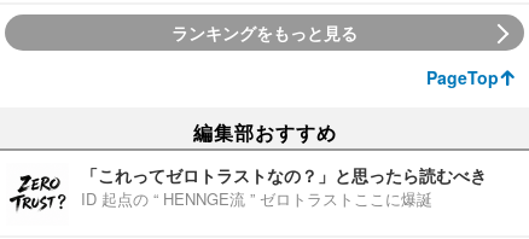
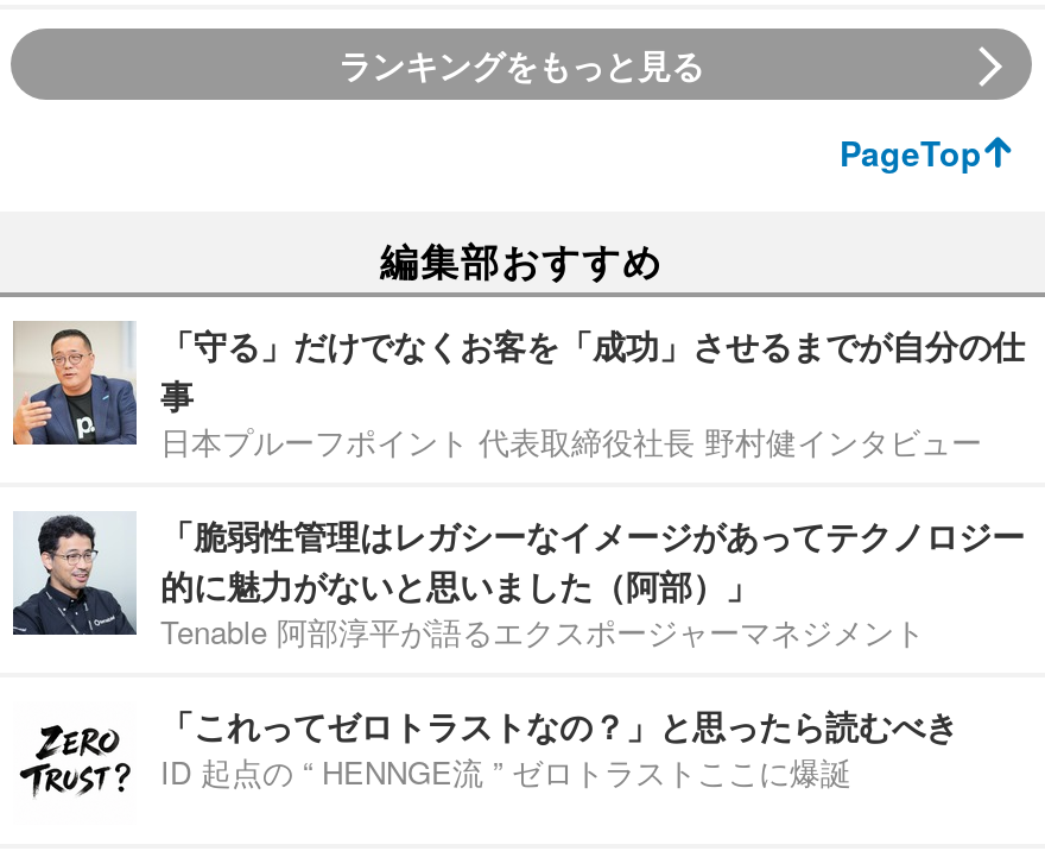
none -> [11,321,1025,653] [image] | 「守る」だけでなくお客を「成功」させるまでが自分の仕 | 事 | 日本プルーフポイント 代表取締役社長 野村健インタビュー | 「脆弱性管理はレガシーなイメージがあってテクノロジー | 的に魅力がないと思いました（阿部）」 | Tenable 阿部淳平が語るエクスポージャーマネジメント
none -> [11,511,127,637] [image]

